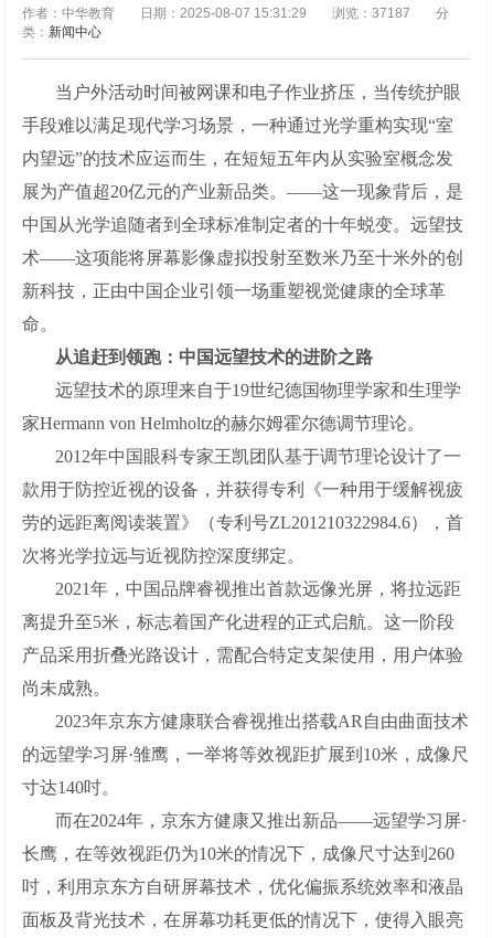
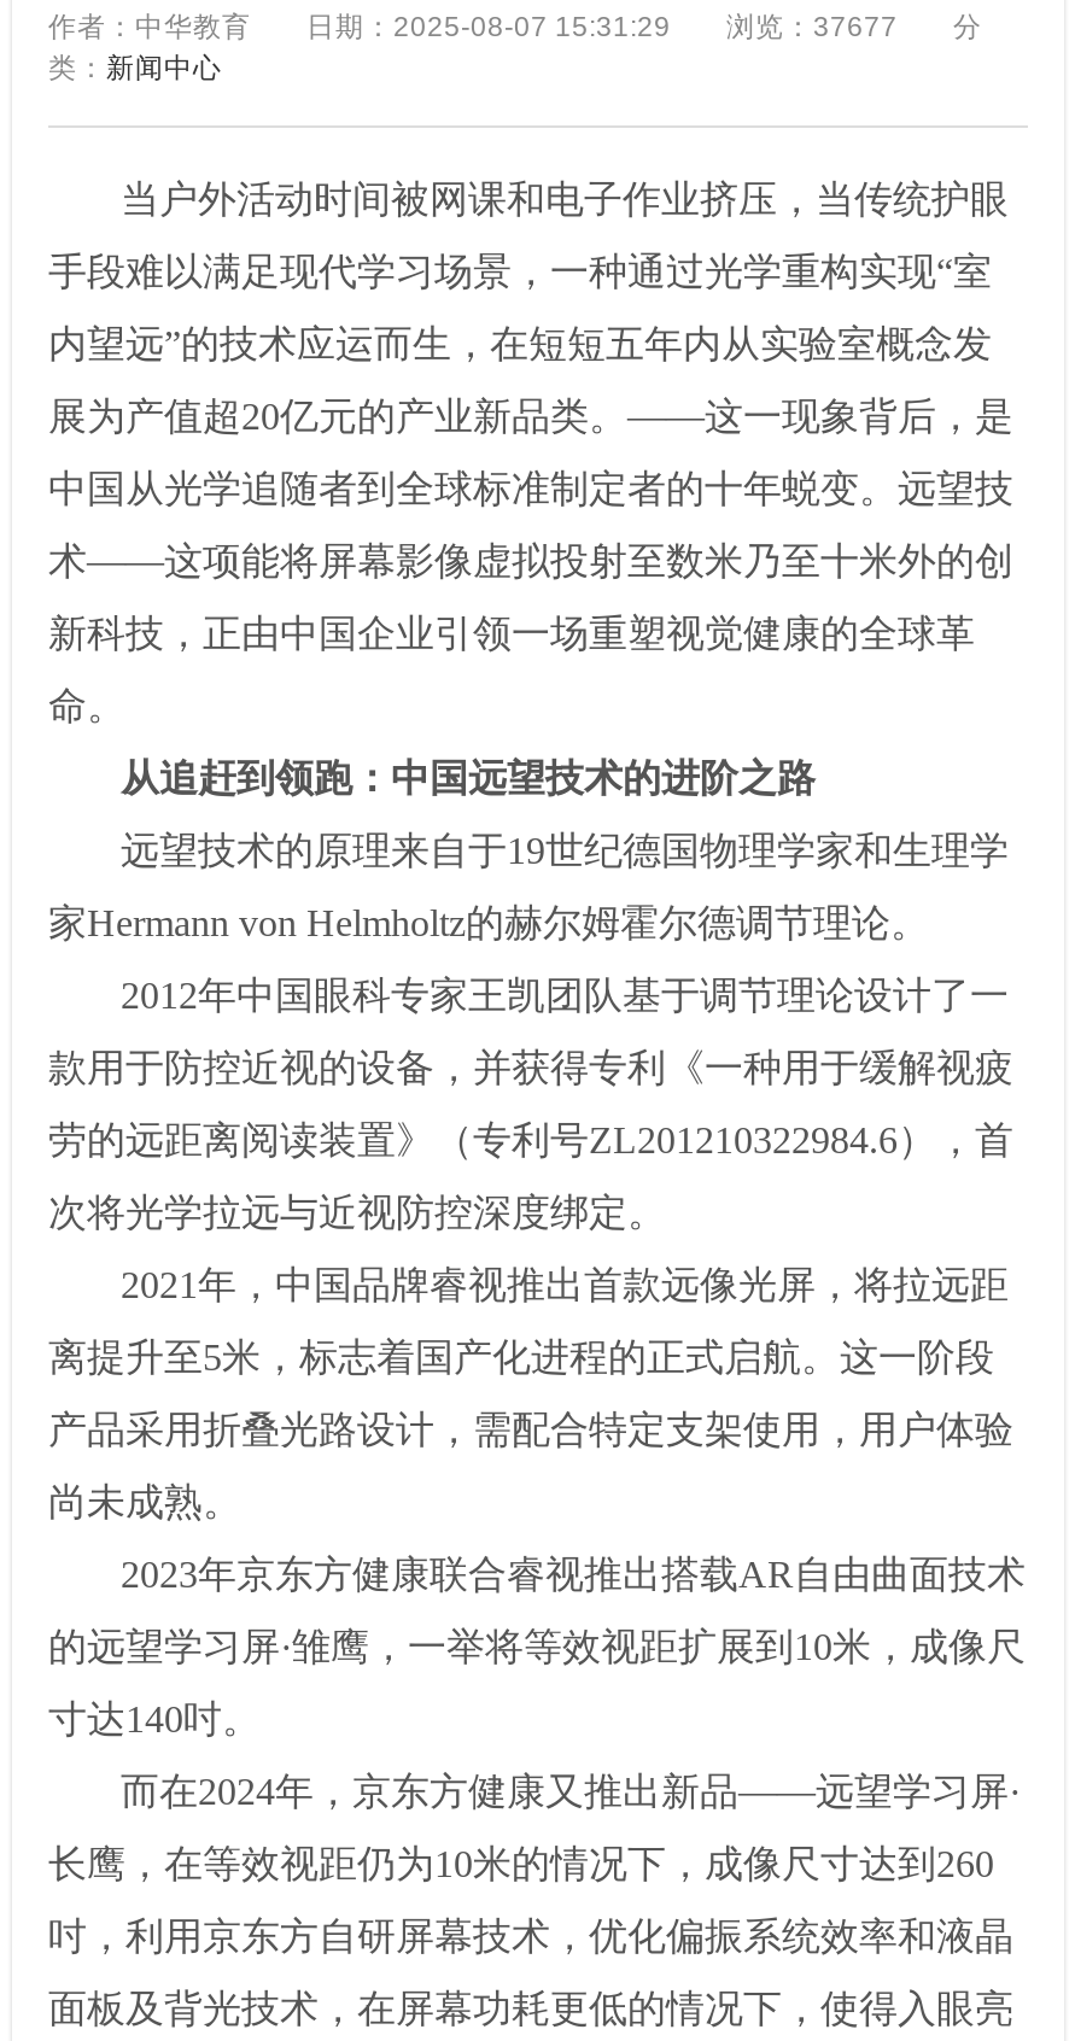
[22,7,449,20] 作者：中华教育 日期：2025-08-07 15:31:29 浏览：37187 分 -> [48,12,982,41] 作者：中华教育 日期：2025-08-07 15:31:29 浏览：37677 分

